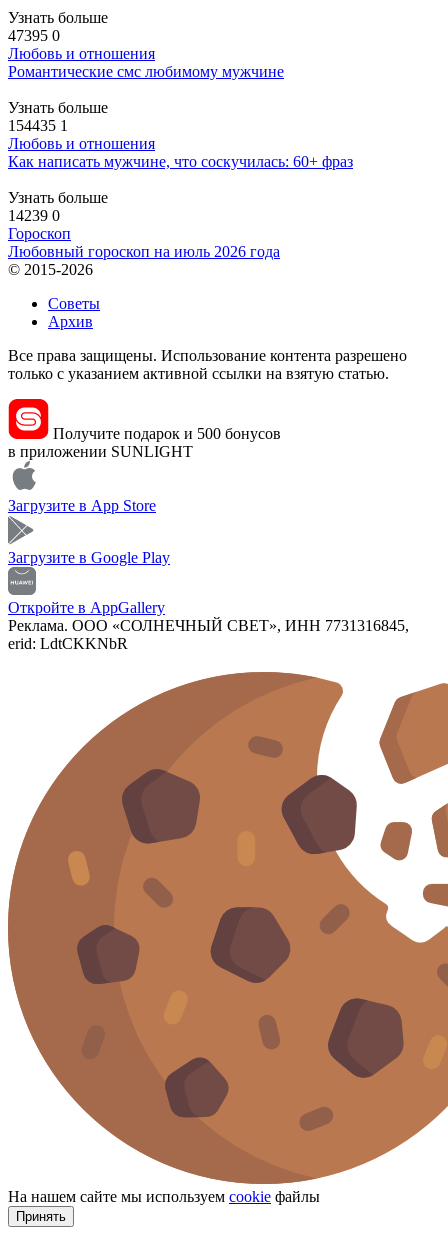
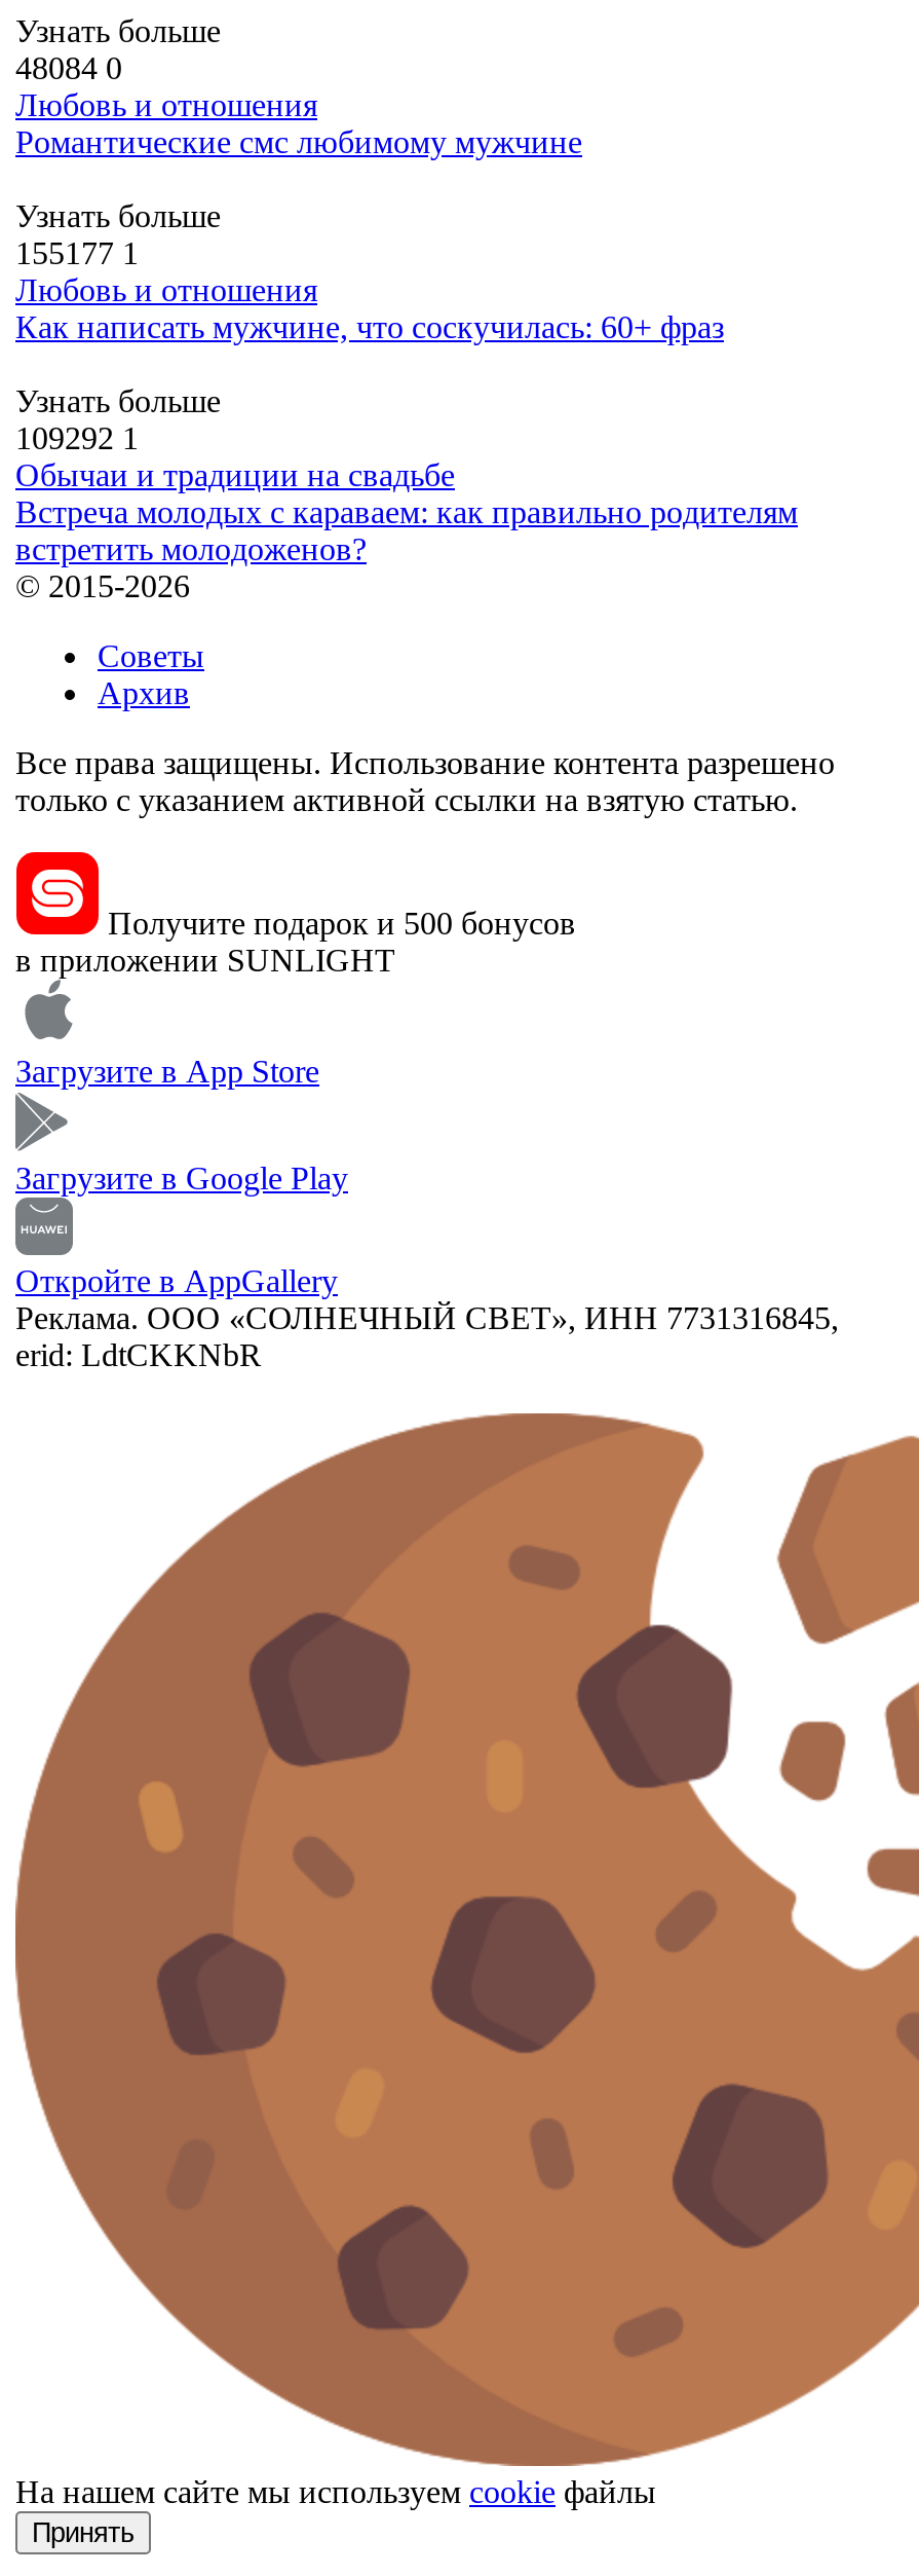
[8,27,60,44] 47395 0 -> [15,50,122,85] 48084 0
[8,117,68,134] 154435 1 -> [15,235,139,270] 155177 1
[8,207,280,260] 14239 0 | Гороскоп | Любовный гороскоп на июль 2026 года -> [15,420,798,566] 109292 1 | Обычаи и традиции на свадьбе | Встреча молодых с караваем: как правильно родителям | встретить молодоженов?

